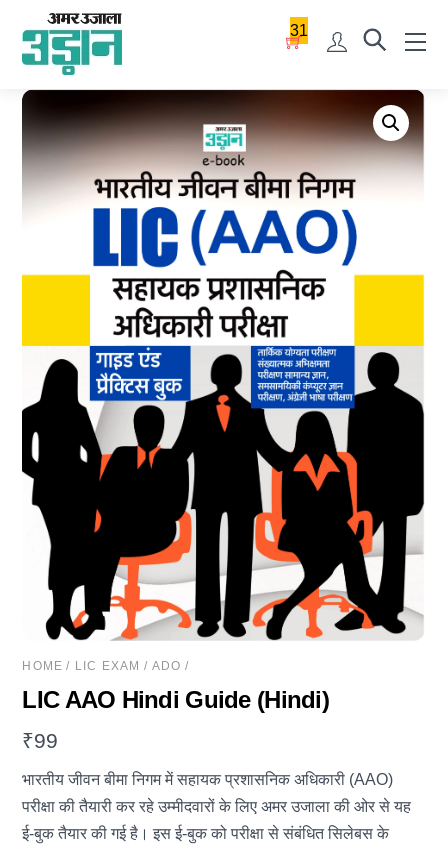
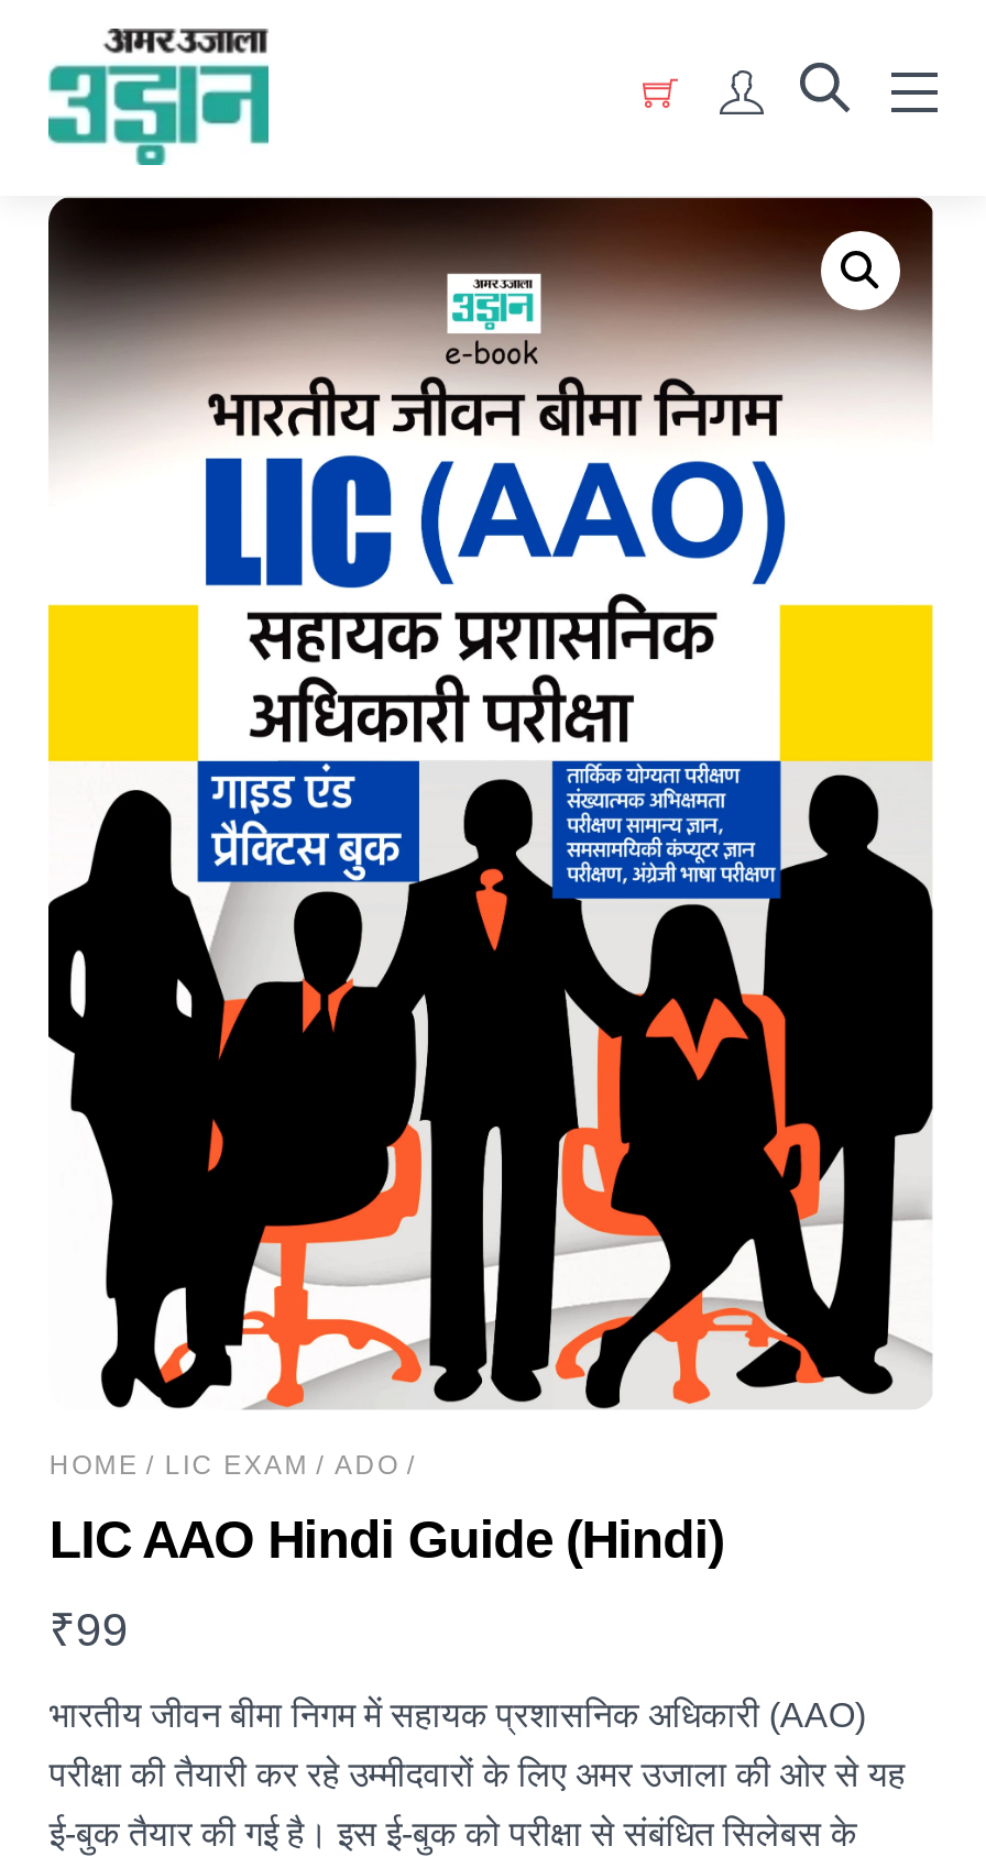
[289,22,307,39] 31 -> none

